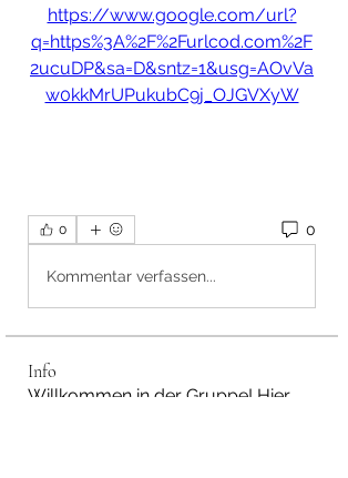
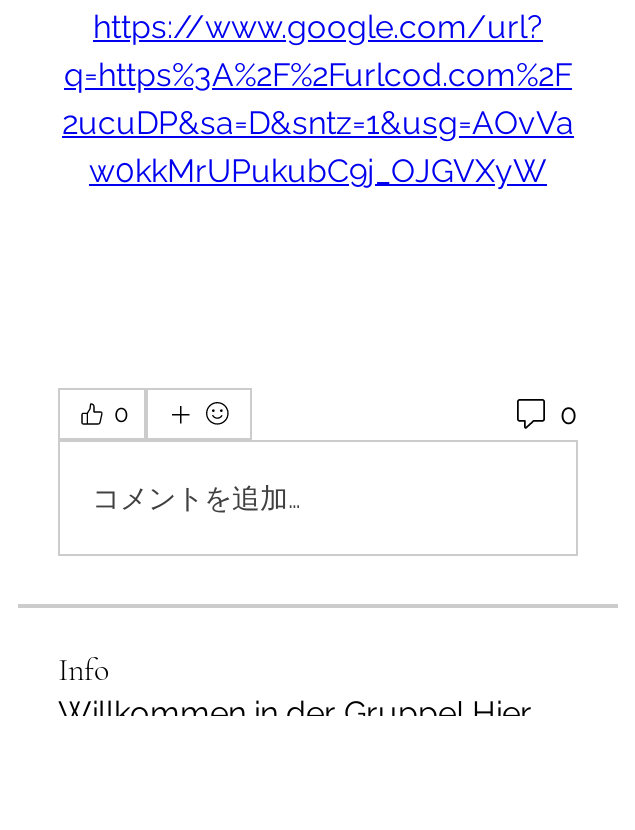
[47,267,216,284] Kommentar verfassen... -> [92,481,300,513] コメントを追加…

